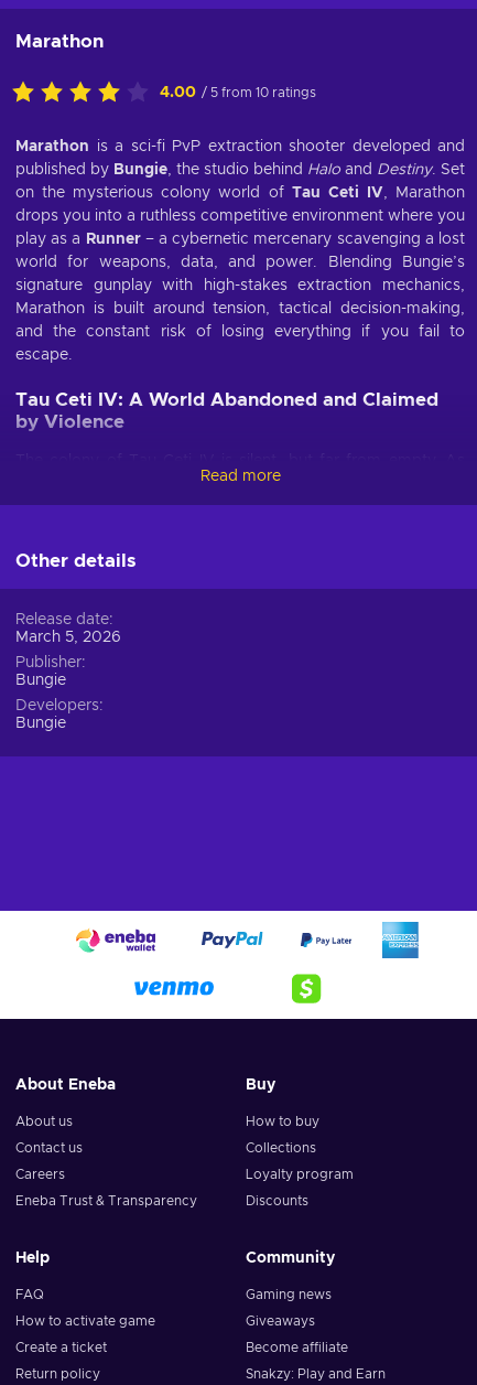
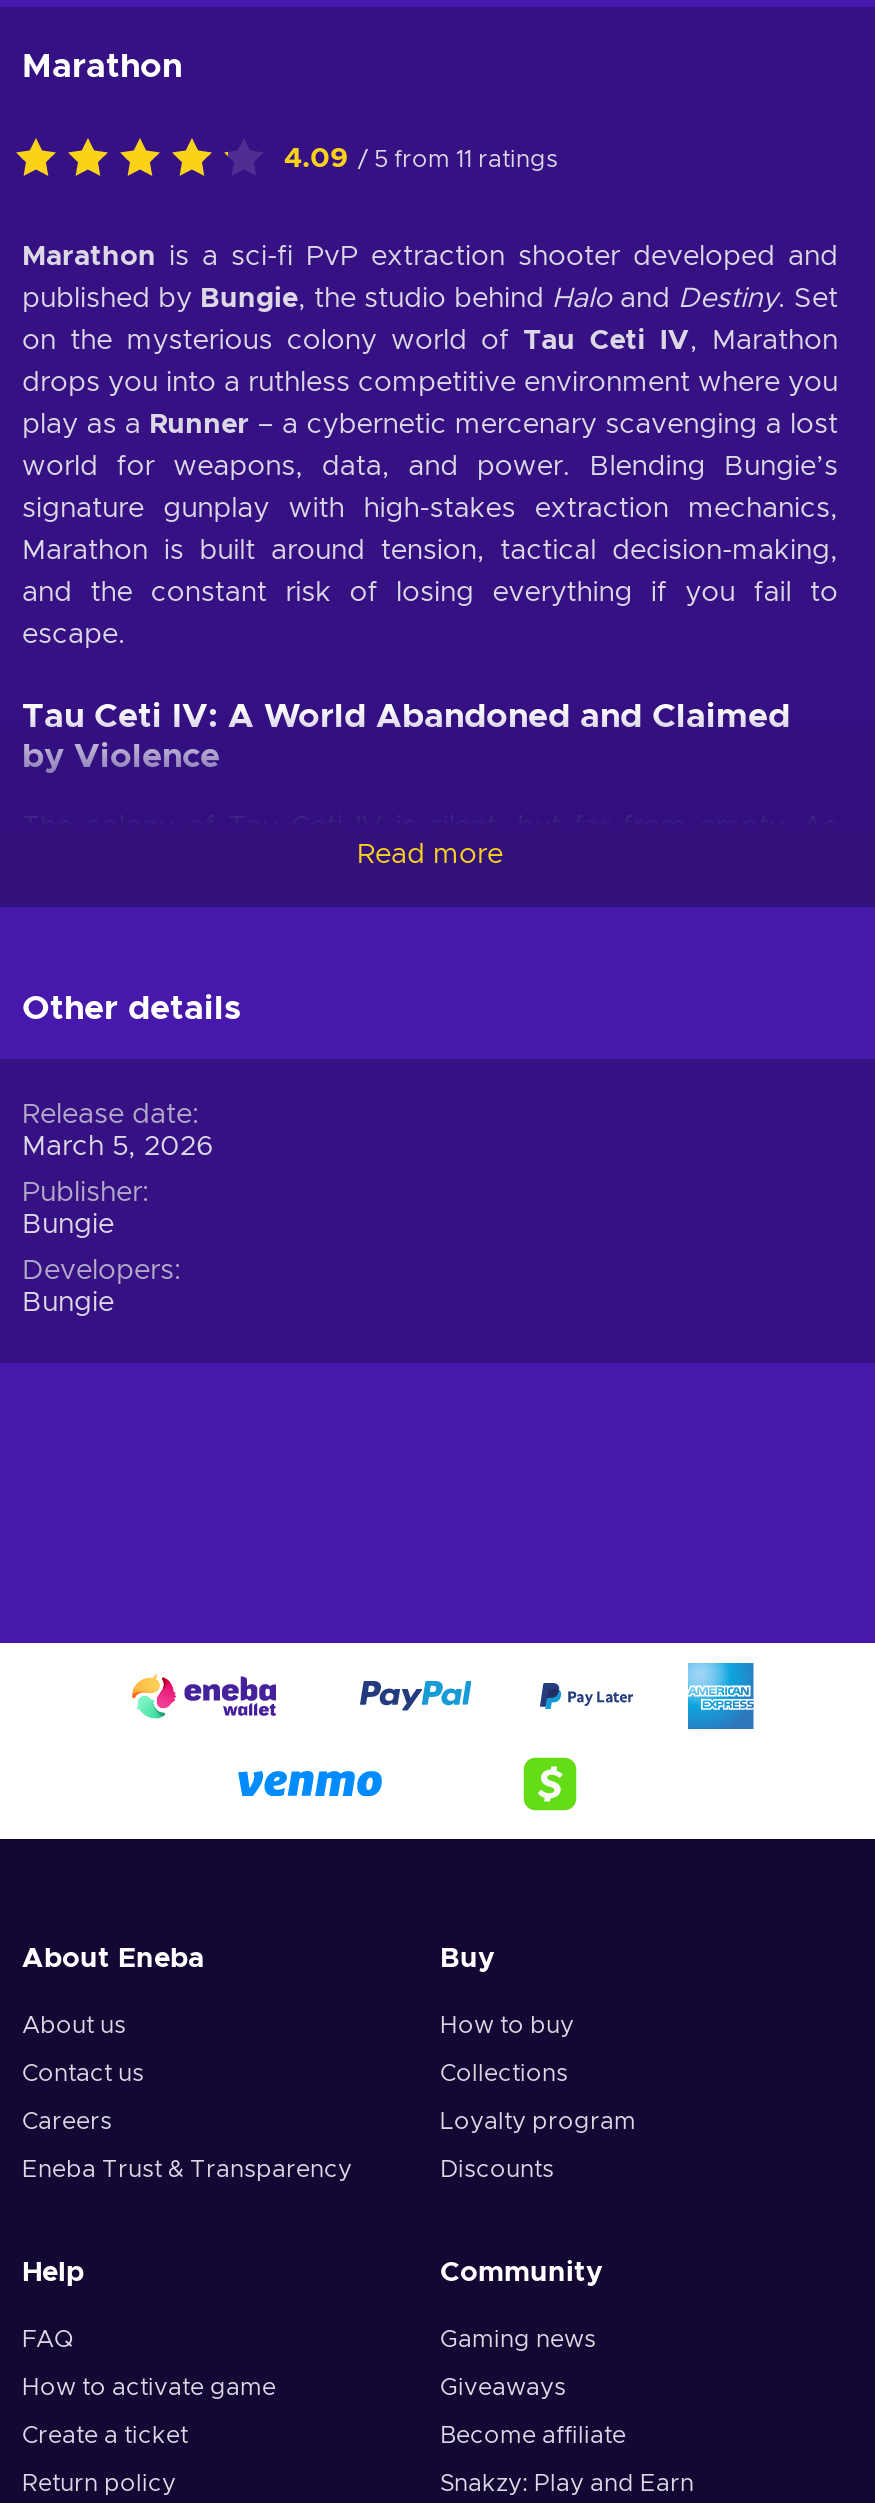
[160,84,316,100] 4.00 / 5 from 10 ratings -> [284,144,558,172] 4.09 / 5 from 11 ratings

